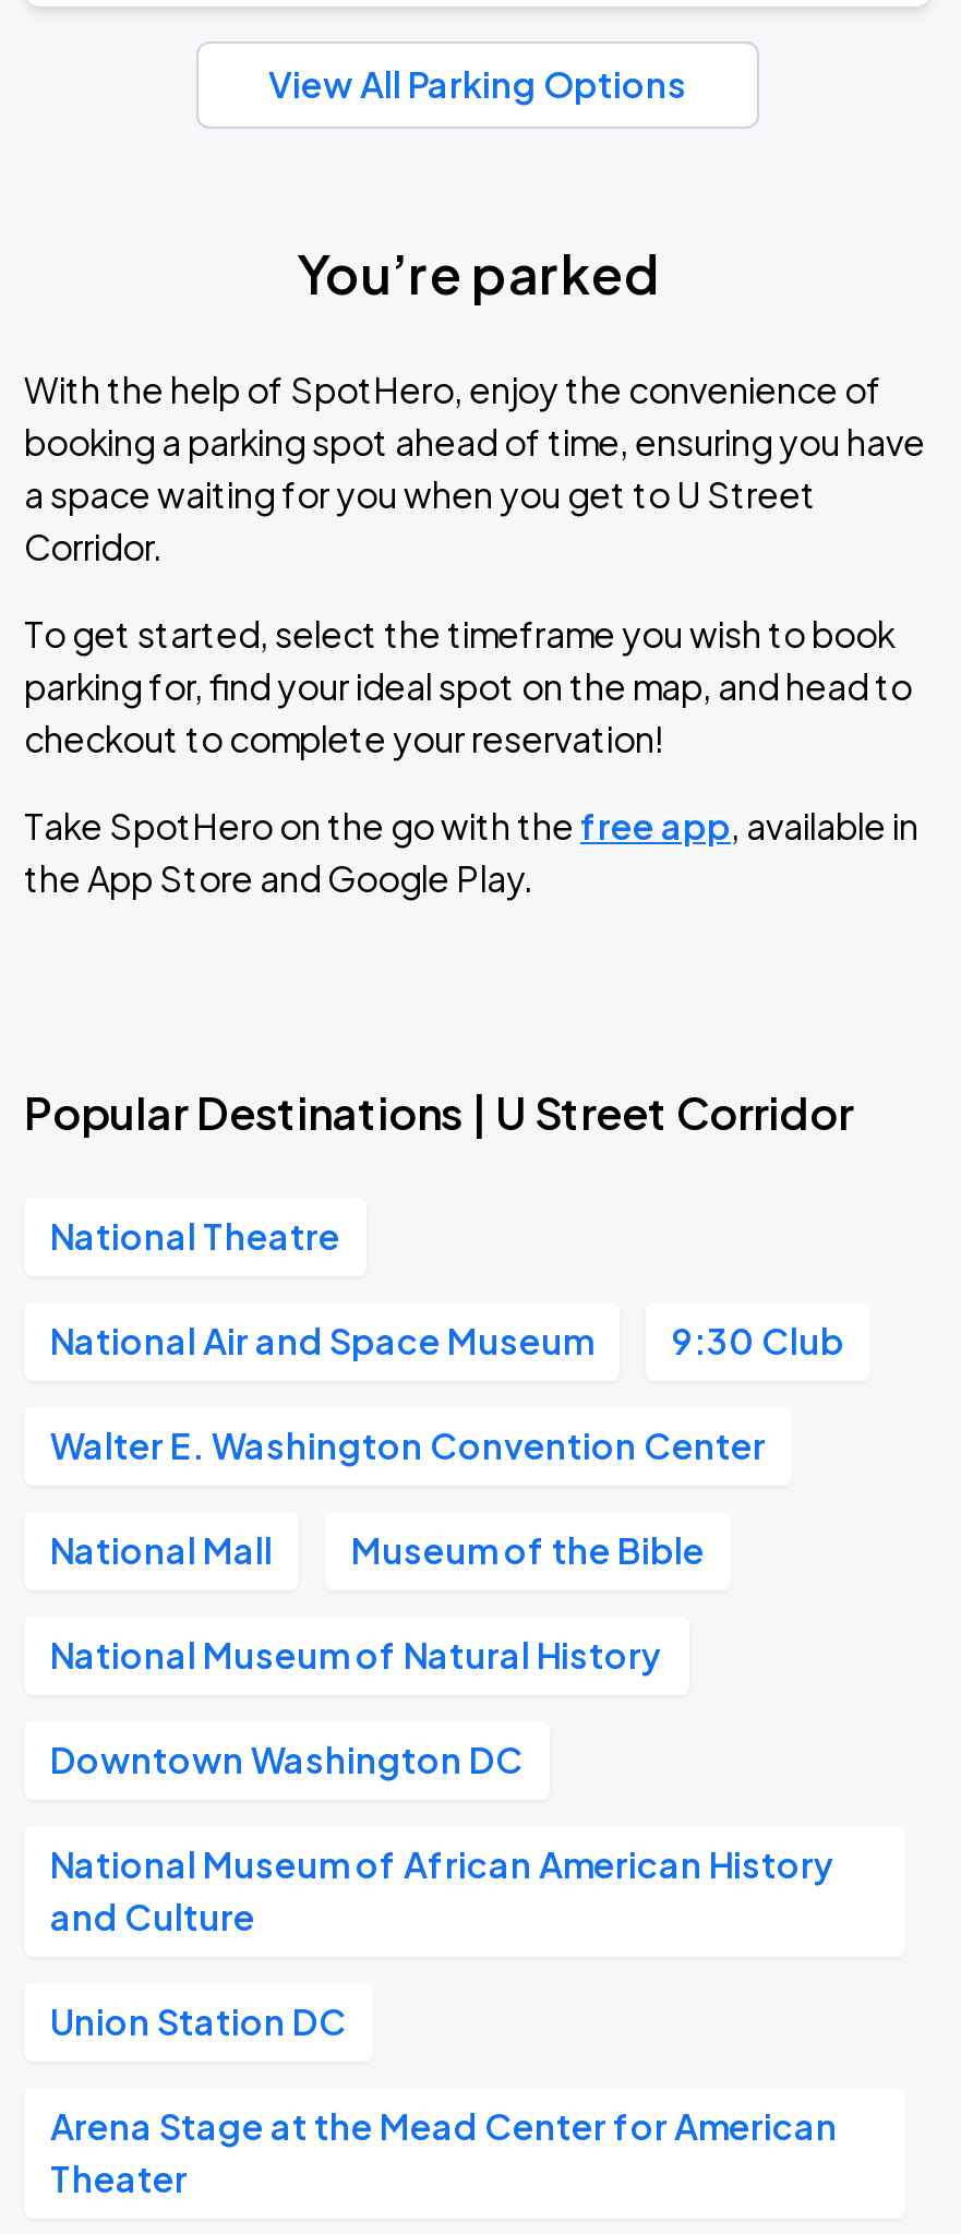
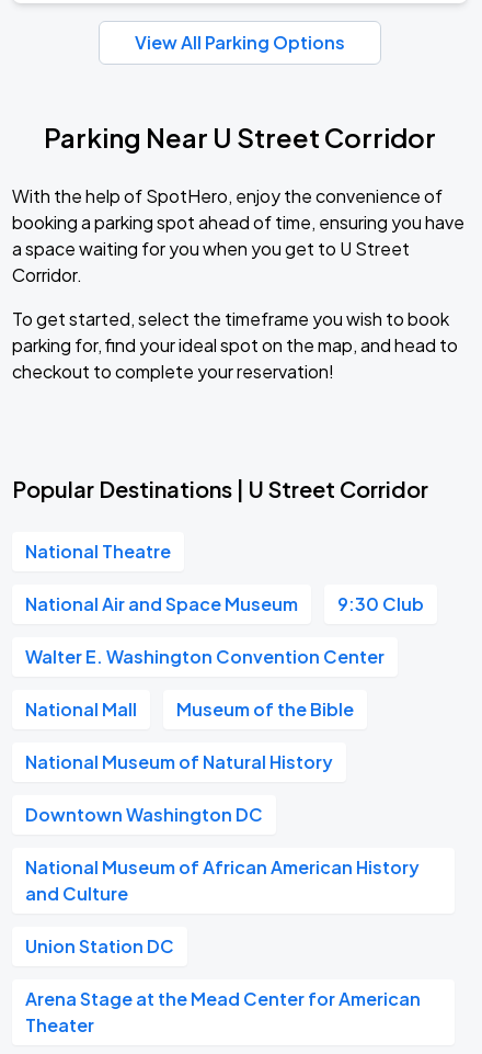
[297,240,659,305] You’re parked -> [44,121,436,154] Parking Near U Street Corridor
[24,803,918,901] Take SpotHero on the go with the free app, available in | the App Store and Google Play. -> none

